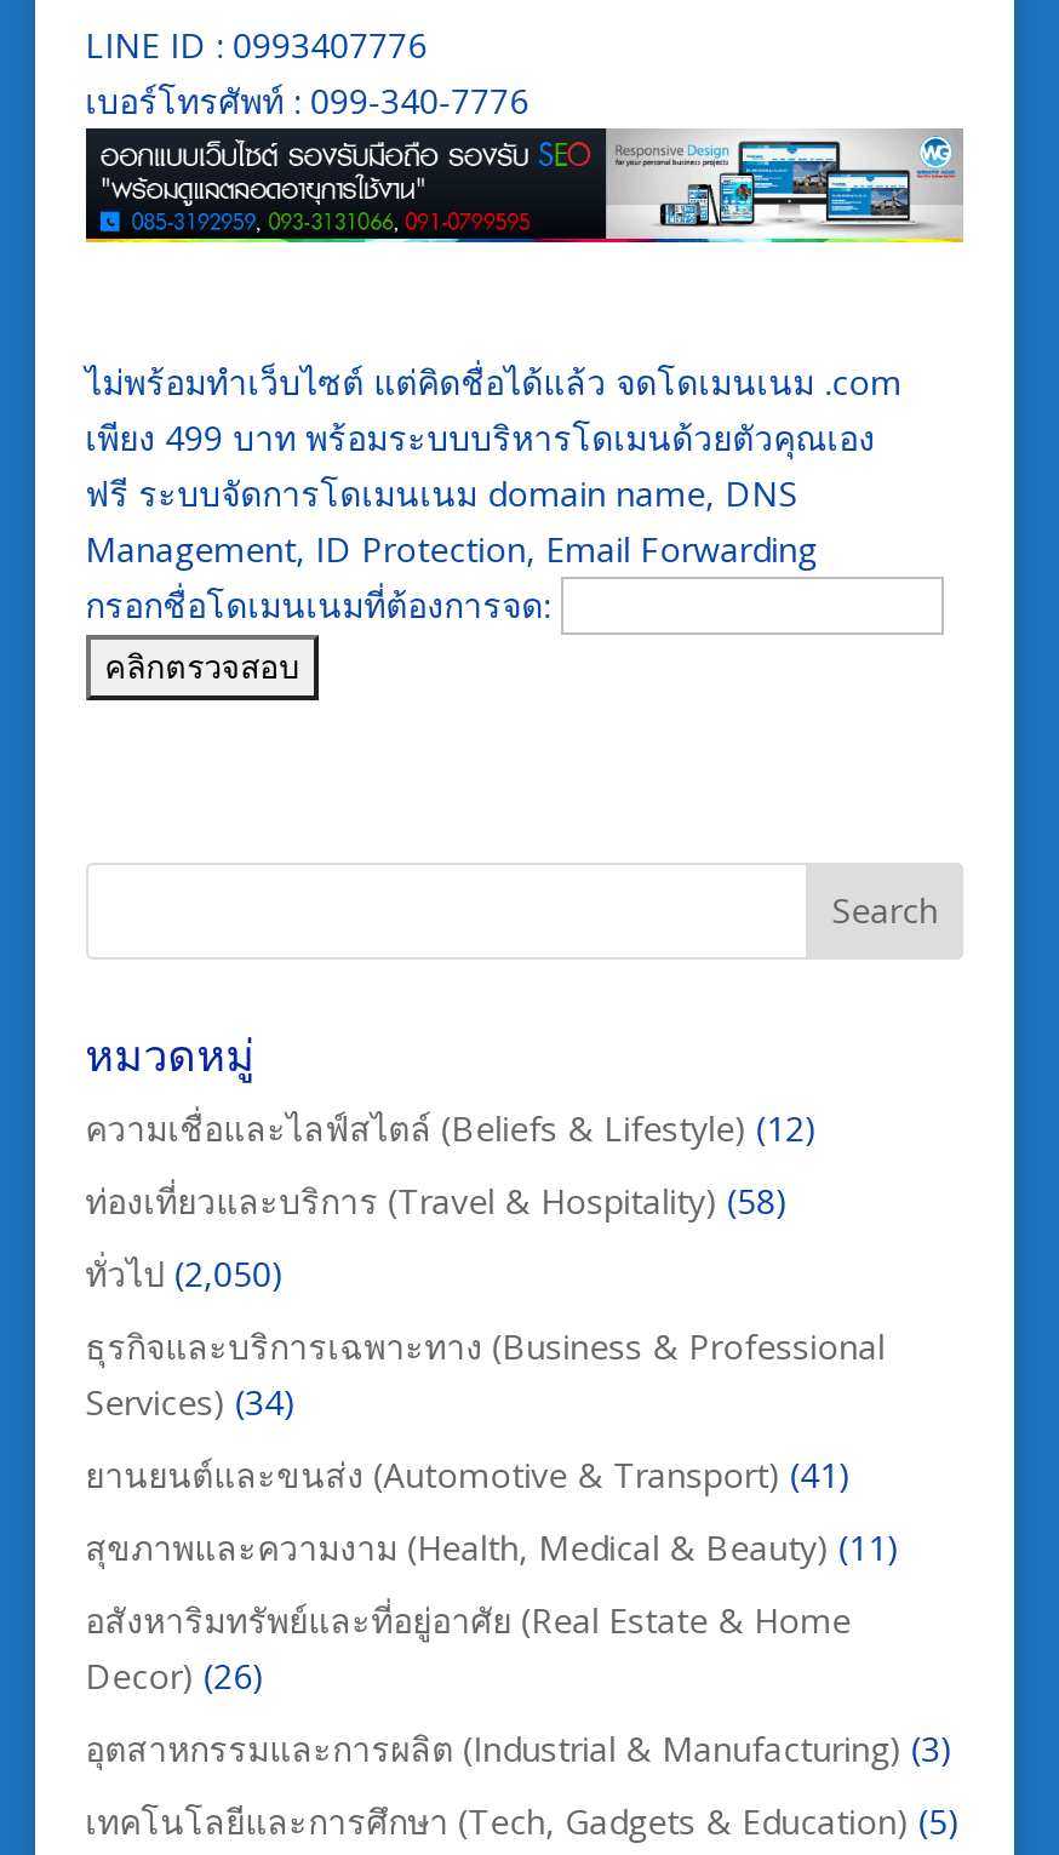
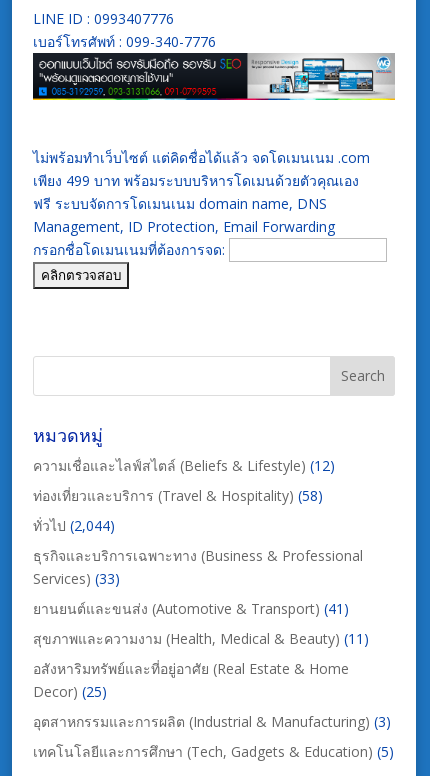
[85,1250,284,1296] ทั่วไป(2,050) -> [33,516,115,535] ทั่วไป(2,044)
[85,1378,296,1424] Services) (34) -> [33,569,120,588] Services) (33)
[85,1652,264,1698] Decor) (26) -> [33,682,107,701] Decor) (25)

